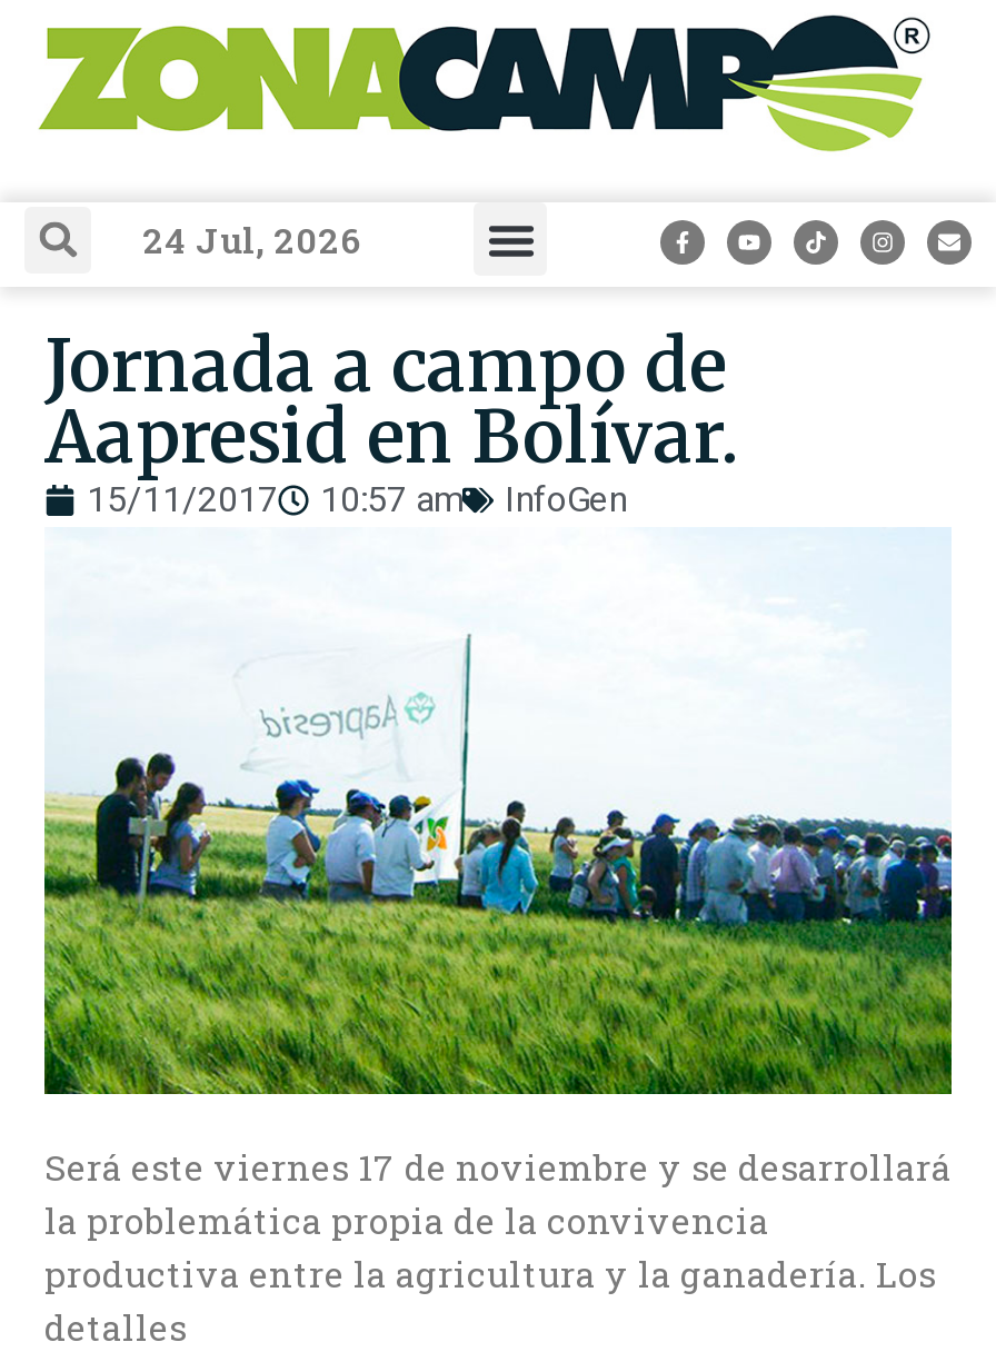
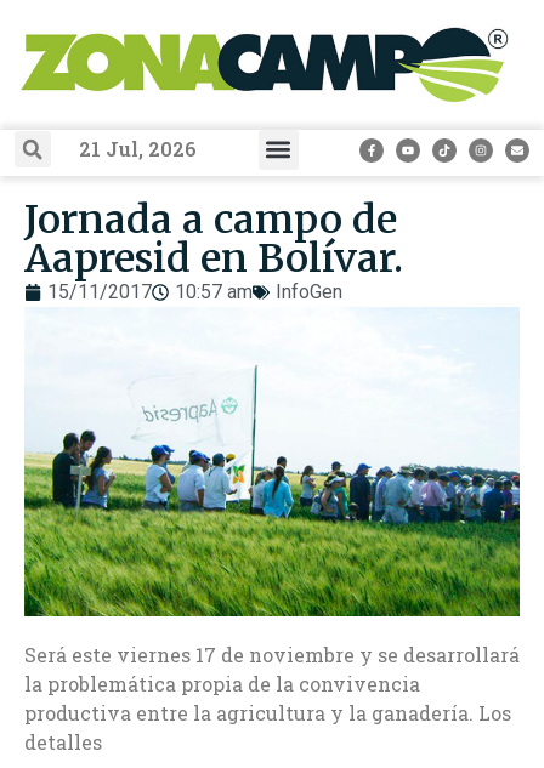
[142,215,362,262] 24 Jul, 2026 -> [79,136,196,162] 21 Jul, 2026

